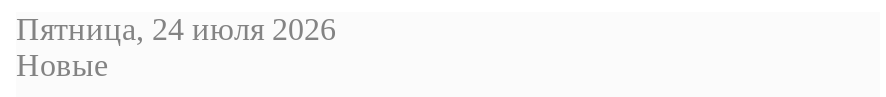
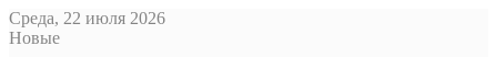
[16,12,336,46] Пятница, 24 июля 2026 -> [9,9,165,27] Среда, 22 июля 2026

